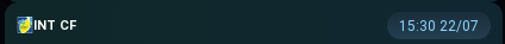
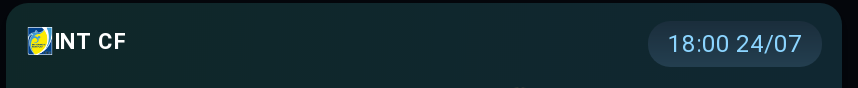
[399,17,479,34] 15:30 22/07 -> [668,29,802,57] 18:00 24/07

